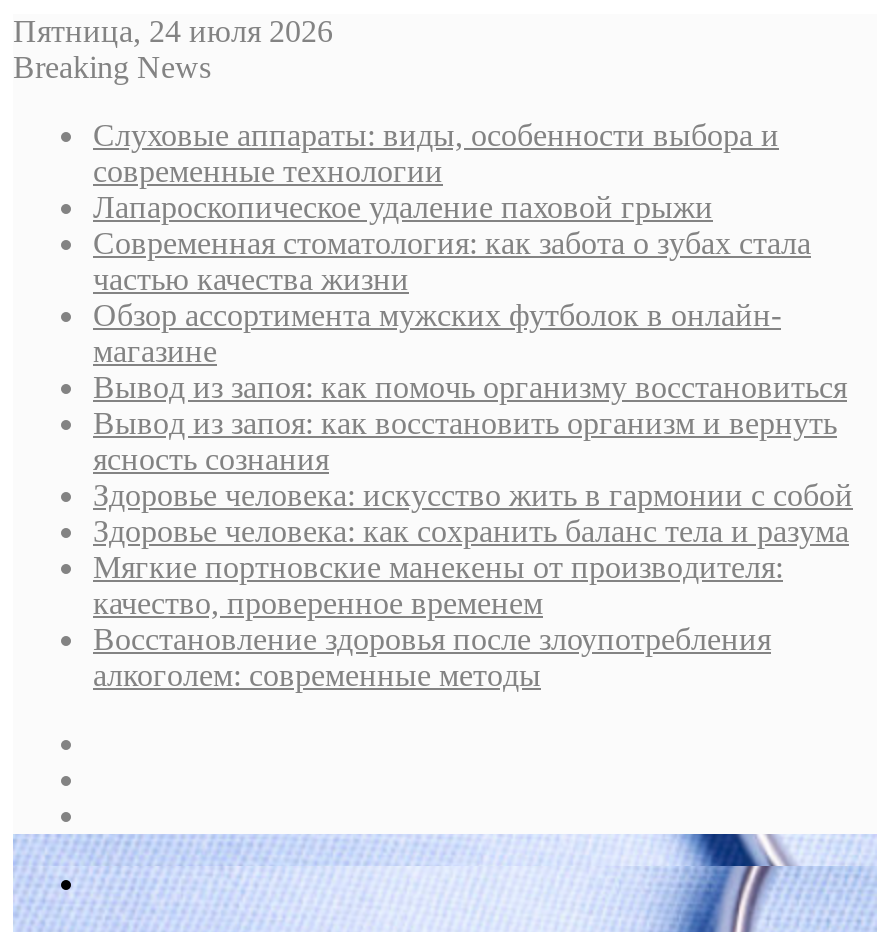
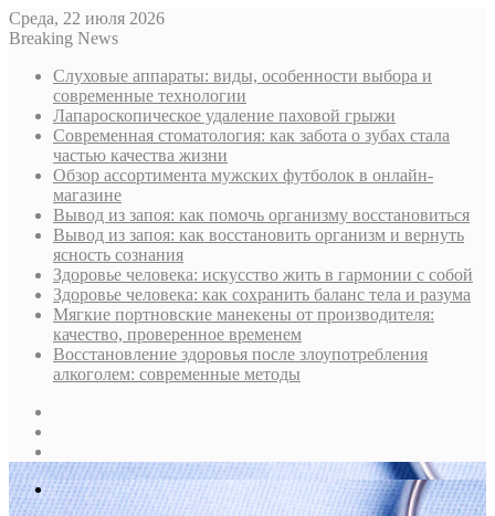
[13,14,333,48] Пятница, 24 июля 2026 -> [9,9,165,28] Среда, 22 июля 2026

